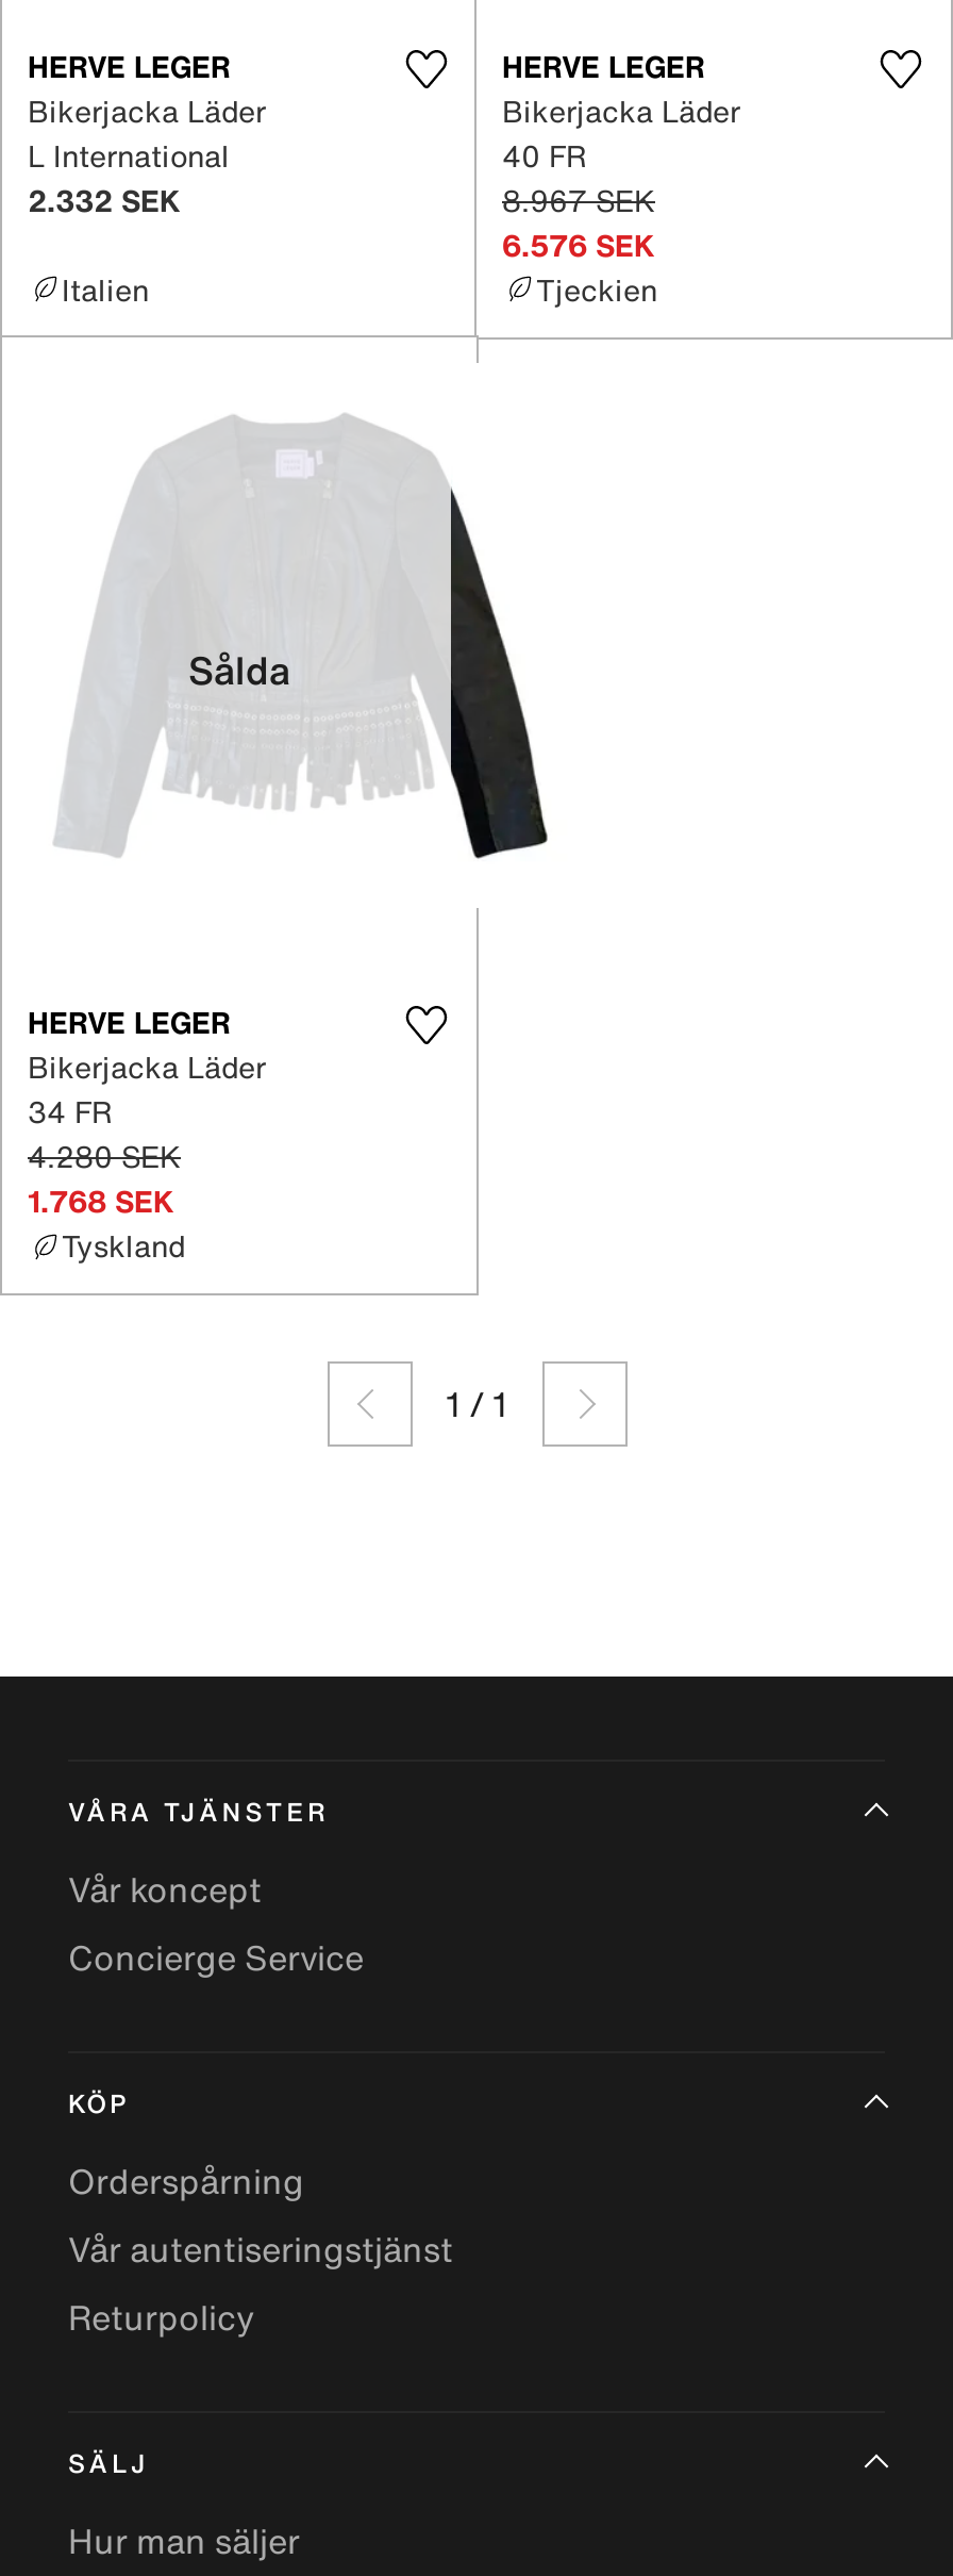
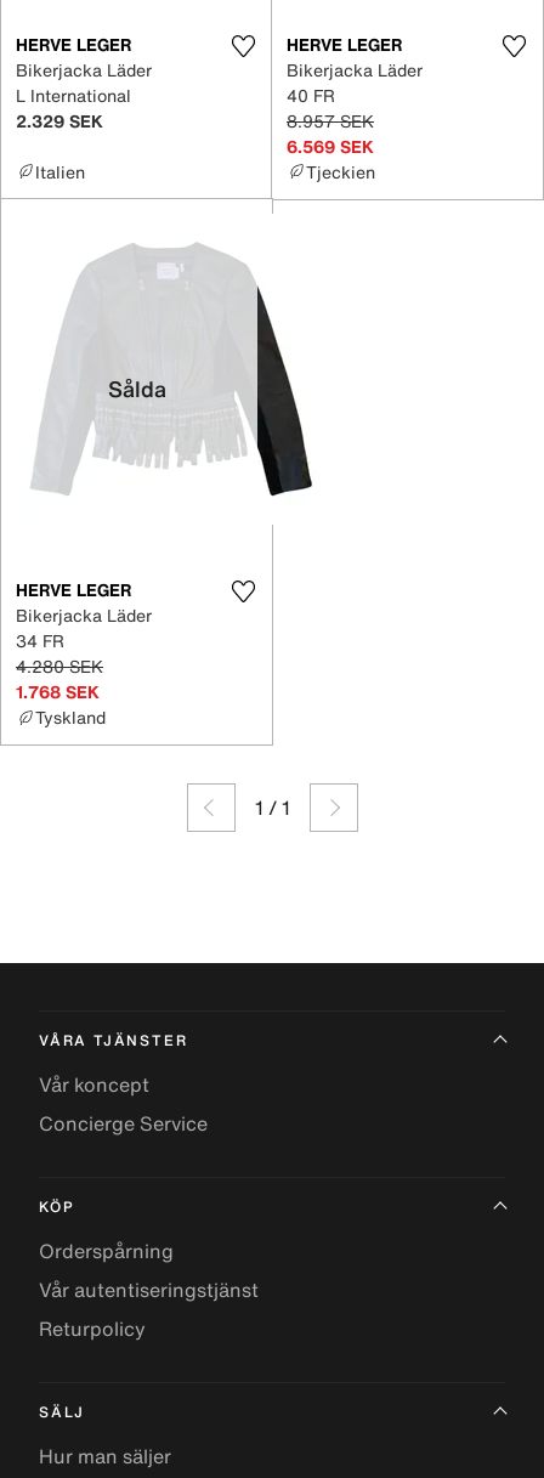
[28,177,181,221] 2.332 SEK -> [16,107,103,133] 2.329 SEK
[502,177,655,221] 8.967 SEK -> [287,107,374,133] 8.957 SEK
[502,221,655,266] 6.576 SEK -> [287,133,374,158] 6.569 SEK

